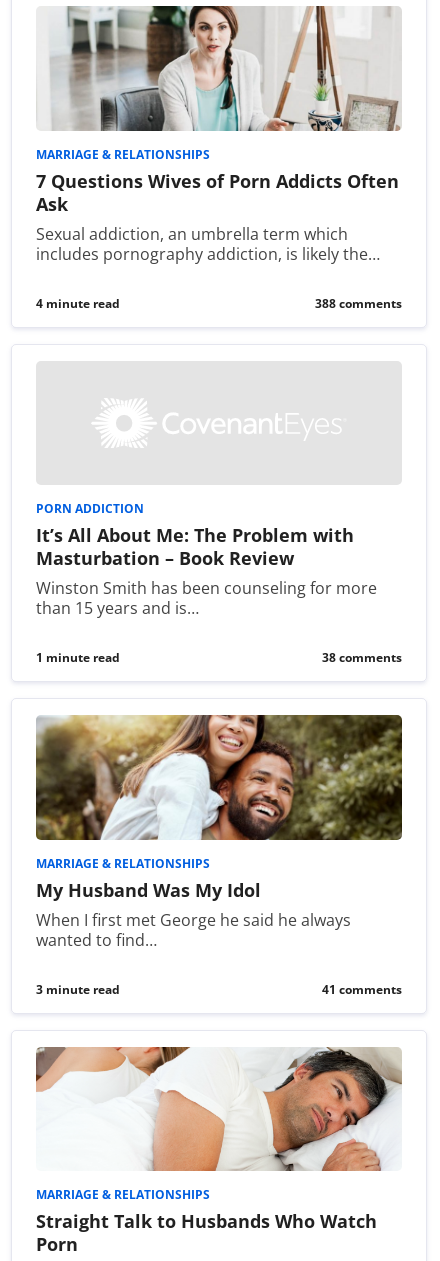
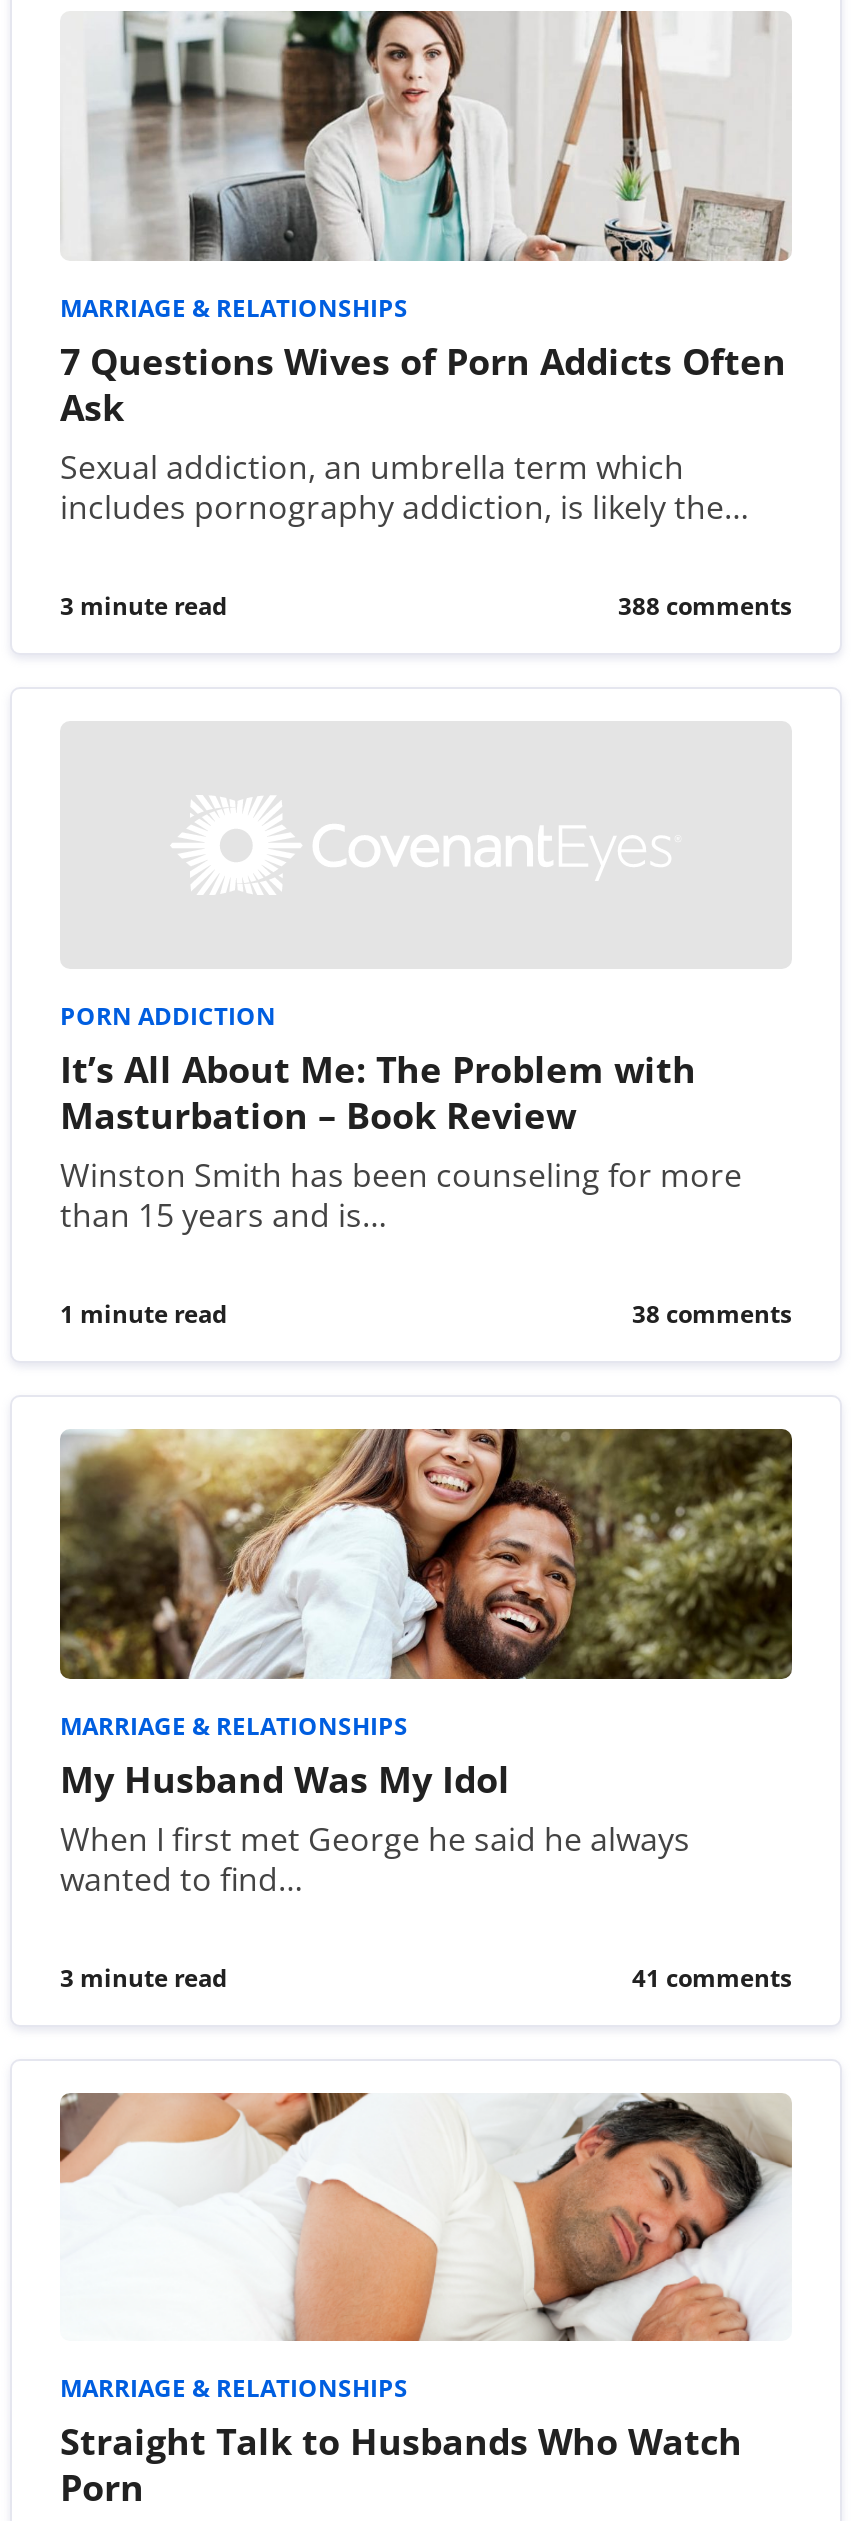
[36,295,120,312] 4 minute read -> [60,589,228,623] 3 minute read

